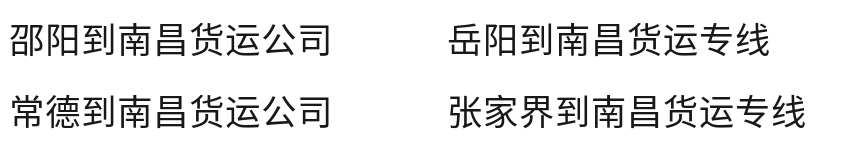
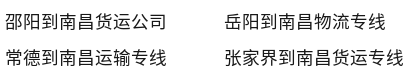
[447,13,771,63] 岳阳到南昌货运专线 -> [224,8,386,33] 岳阳到南昌物流专线
[9,85,333,135] 常德到南昌货运公司 -> [5,44,167,69] 常德到南昌运输专线

